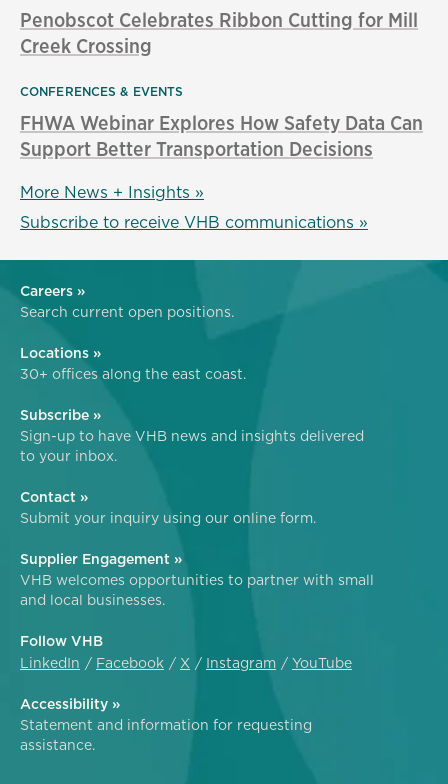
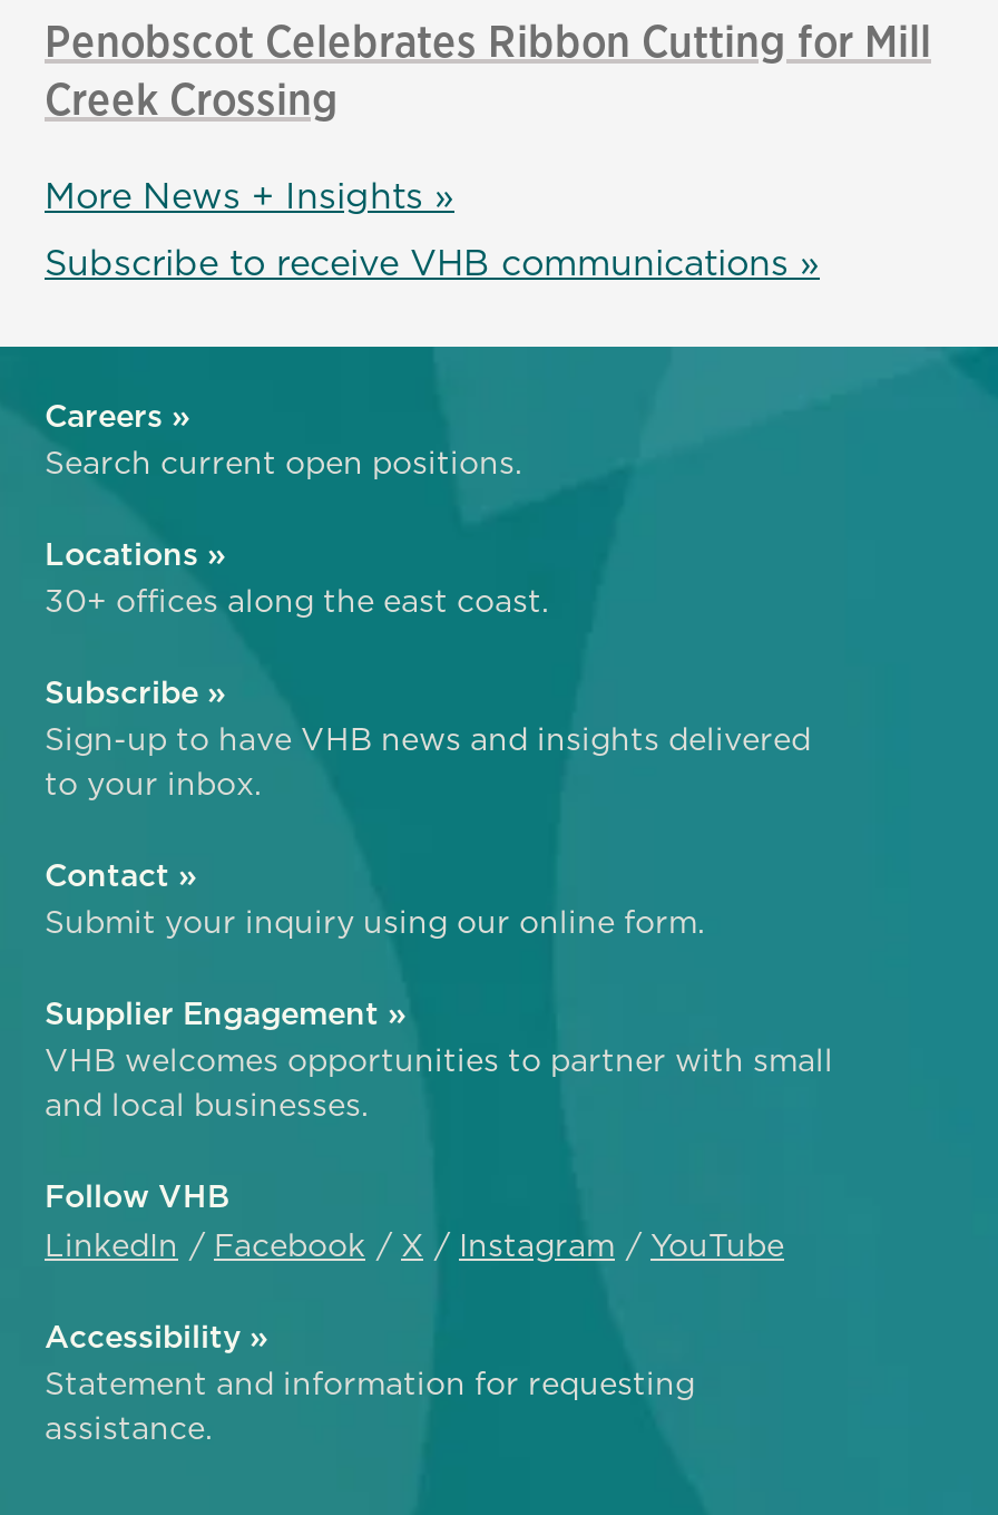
[20,83,423,162] CONFERENCES & EVENTS | FHWA Webinar Explores How Safety Data Can | Support Better Transportation Decisions -> none

